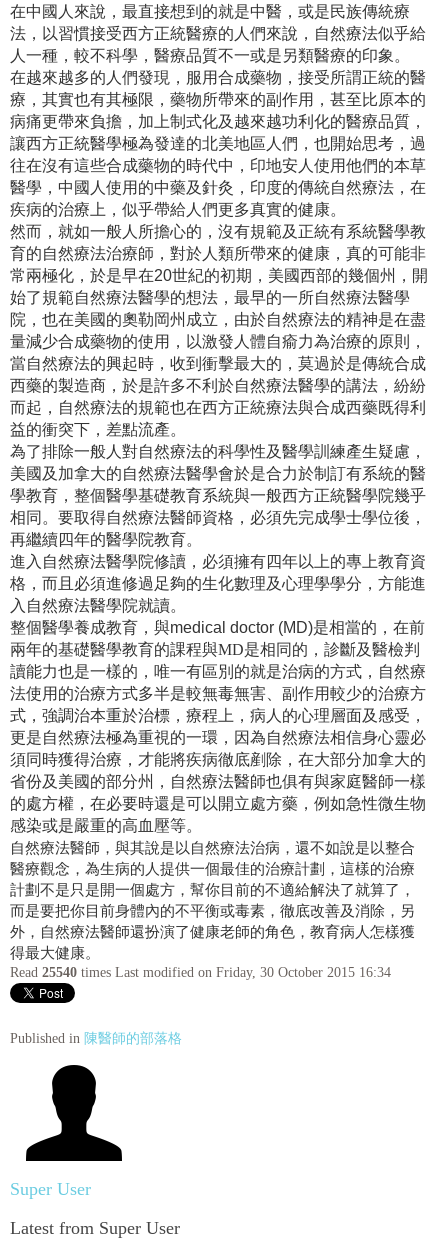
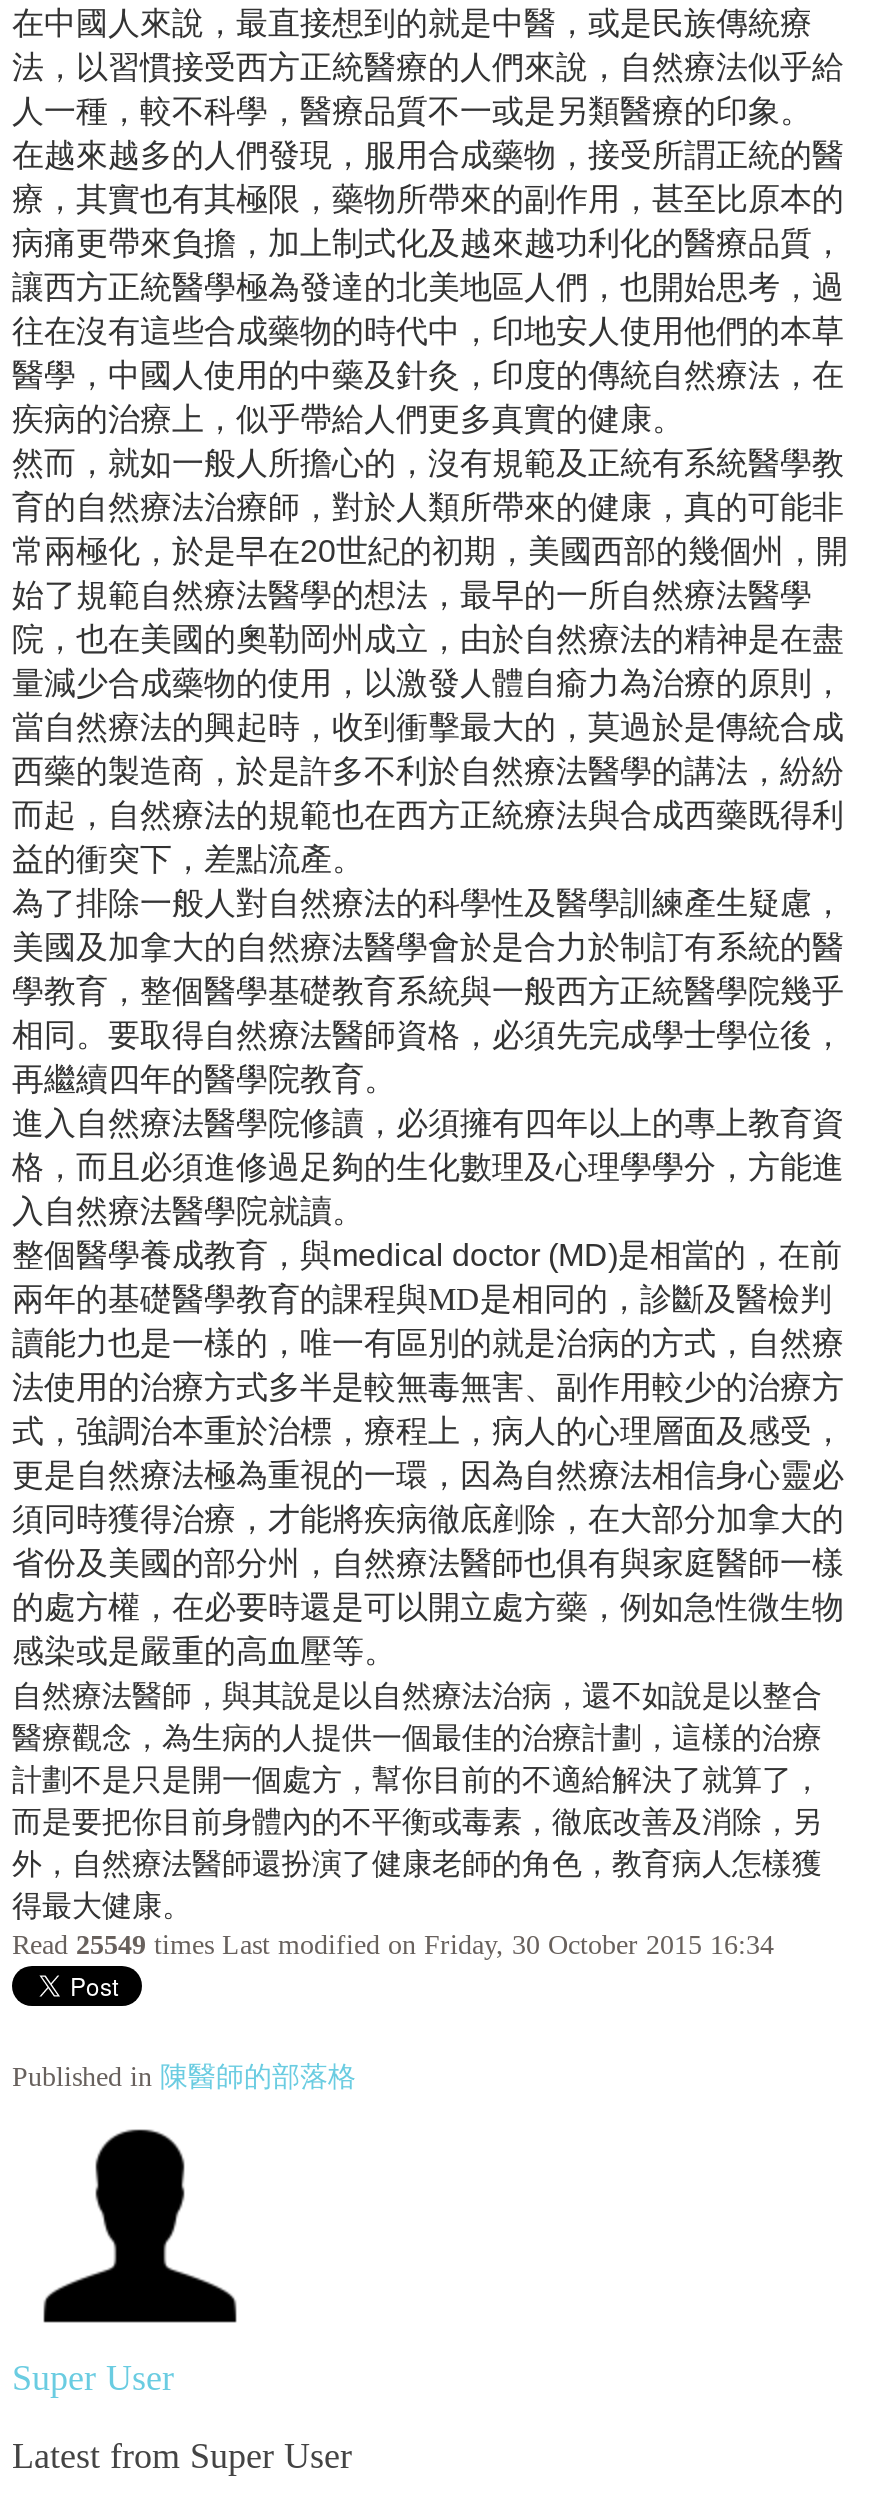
[10,965,391,980] Read 25540 times Last modified on Friday, 30 October 2015 16:34 -> [12,1930,774,1960] Read 25549 times Last modified on Friday, 30 October 2015 16:34

